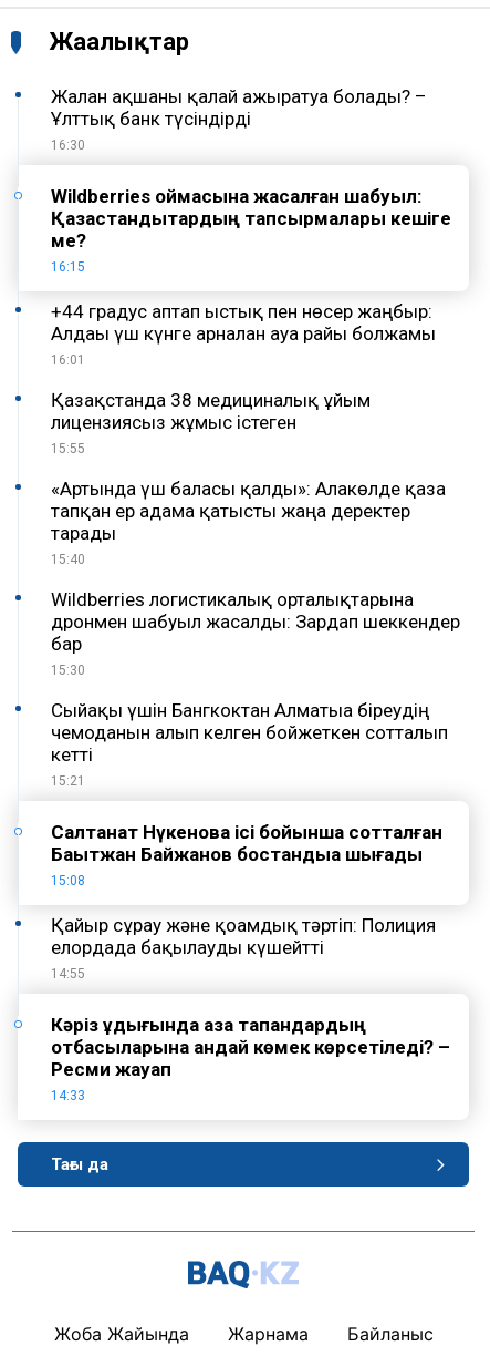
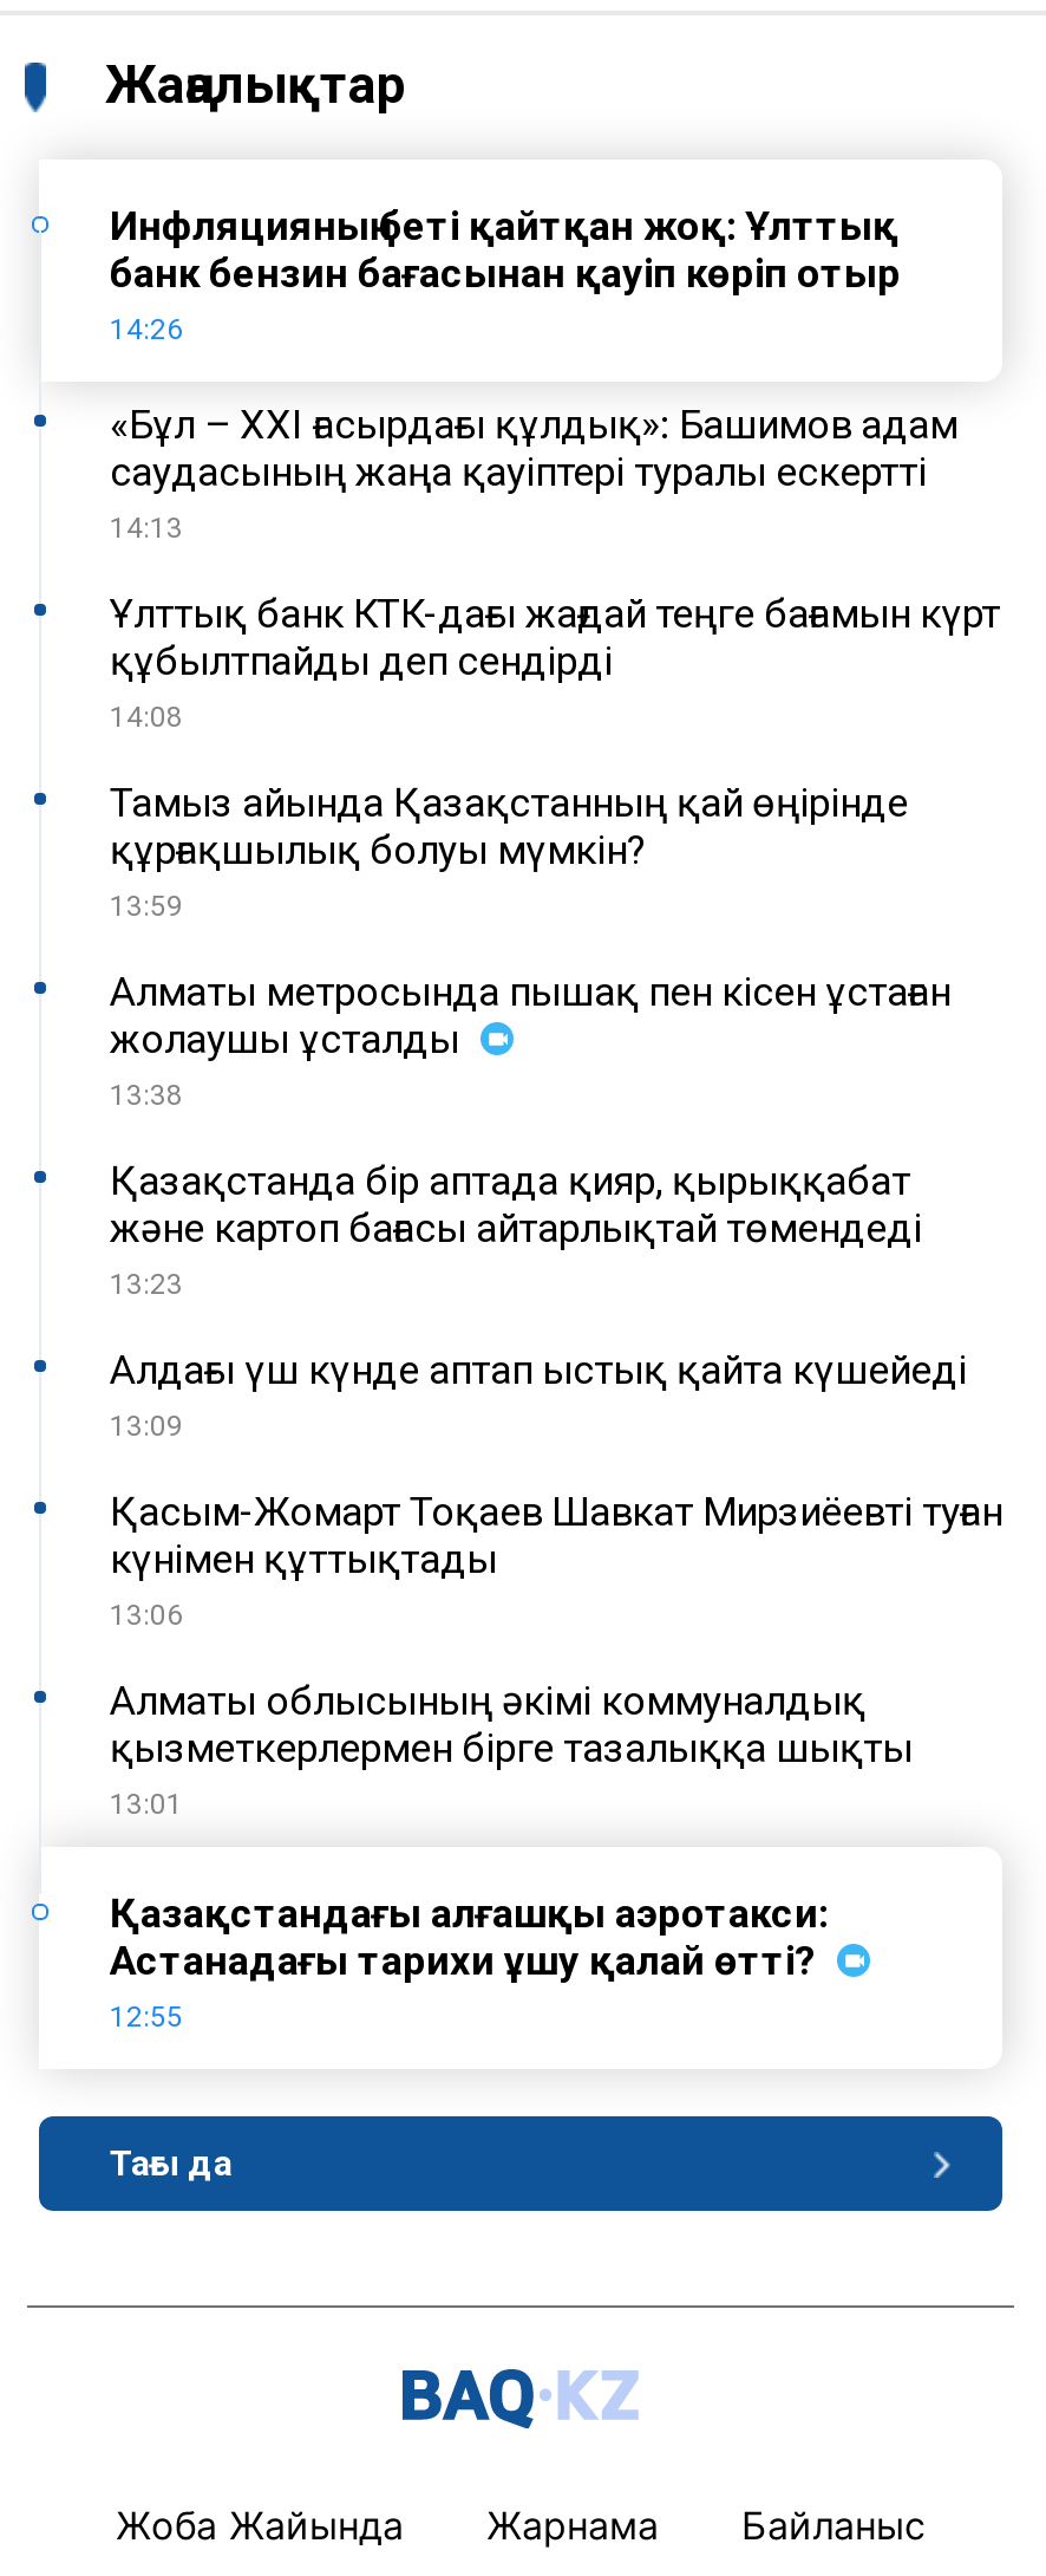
[51,85,427,152] Жалған ақшаны қалай ажыратуға болады? – | Ұлттық банк түсіндірді | 16:30 -> [110,201,901,345] Инфляцияның беті қайтқан жоқ: Ұлттық | банк бензин бағасынан қауіп көріп отыр | 14:26
[51,185,451,274] Wildberries қоймасына жасалған шабуыл: | Қазақстандықтардың тапсырмалары кешіге | ме? | 16:15 -> [110,400,957,544] «Бұл – XXI ғасырдағы құлдық»: Башимов адам | саудасының жаңа қауіптері туралы ескертті | 14:13
[51,300,436,367] +44 градус аптап ыстық пен нөсер жаңбыр: | Алдағы үш күнге арналған ауа райы болжамы | 16:01 -> [110,589,1000,733] Ұлттық банк КТК-дағы жағдай теңге бағамын күрт | құбылтпайды деп сендірді | 14:08
[51,388,371,456] Қазақстанда 38 медициналық ұйым | лицензиясыз жұмыс істеген | 15:55 -> [110,778,908,922] Тамыз айында Қазақстанның қай өңірінде | құрғақшылық болуы мүмкін? | 13:59
[51,477,446,567] «Артында үш баласы қалды»: Алакөлде қаза | тапқан ер адамға қатысты жаңа деректер | тарады | 15:40 -> [110,967,950,1111] Алматы метросында пышақ пен кісен ұстаған | жолаушы ұсталды | 13:38
[51,588,460,678] Wildberries логистикалық орталықтарына | дронмен шабуыл жасалды: Зардап шеккендер | бар | 15:30 -> [110,1156,922,1300] Қазақстанда бір аптада қияр, қырыққабат | және картоп бағасы айтарлықтай төмендеді | 13:23
[51,699,448,788] Сыйақы үшін Бангкоктан Алматыға біреудің | чемоданын алып келген бойжеткен сотталып | кетті | 15:21 -> [110,1345,967,1442] Алдағы үш күнде аптап ыстық қайта күшейеді | 13:09
[51,820,442,888] Салтанат Нүкенова ісі бойынша сотталған | Бақытжан Байжанов бостандыққа шығады | 15:08 -> [110,1487,1002,1631] Қасым-Жомарт Тоқаев Шавкат Мирзиёевті туған | күнімен құттықтады | 13:06
[51,914,436,981] Қайыр сұрау және қоғамдық тәртіп: Полиция | елордада бақылауды күшейтті | 14:55 -> [110,1676,913,1820] Алматы облысының әкімі коммуналдық | қызметкерлермен бірге тазалыққа шықты | 13:01
[51,1013,450,1103] Кәріз құдығында қаза тапқандардың | отбасыларына қандай көмек көрсетіледі? – | Ресми жауап | 14:33 -> [110,1889,828,2033] Қазақстандағы алғашқы аэротакси: | Астанадағы тарихи ұшу қалай өтті? | 12:55

